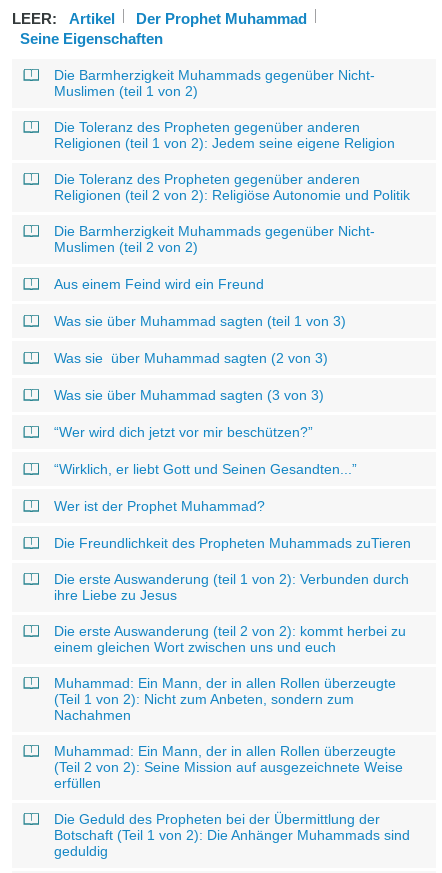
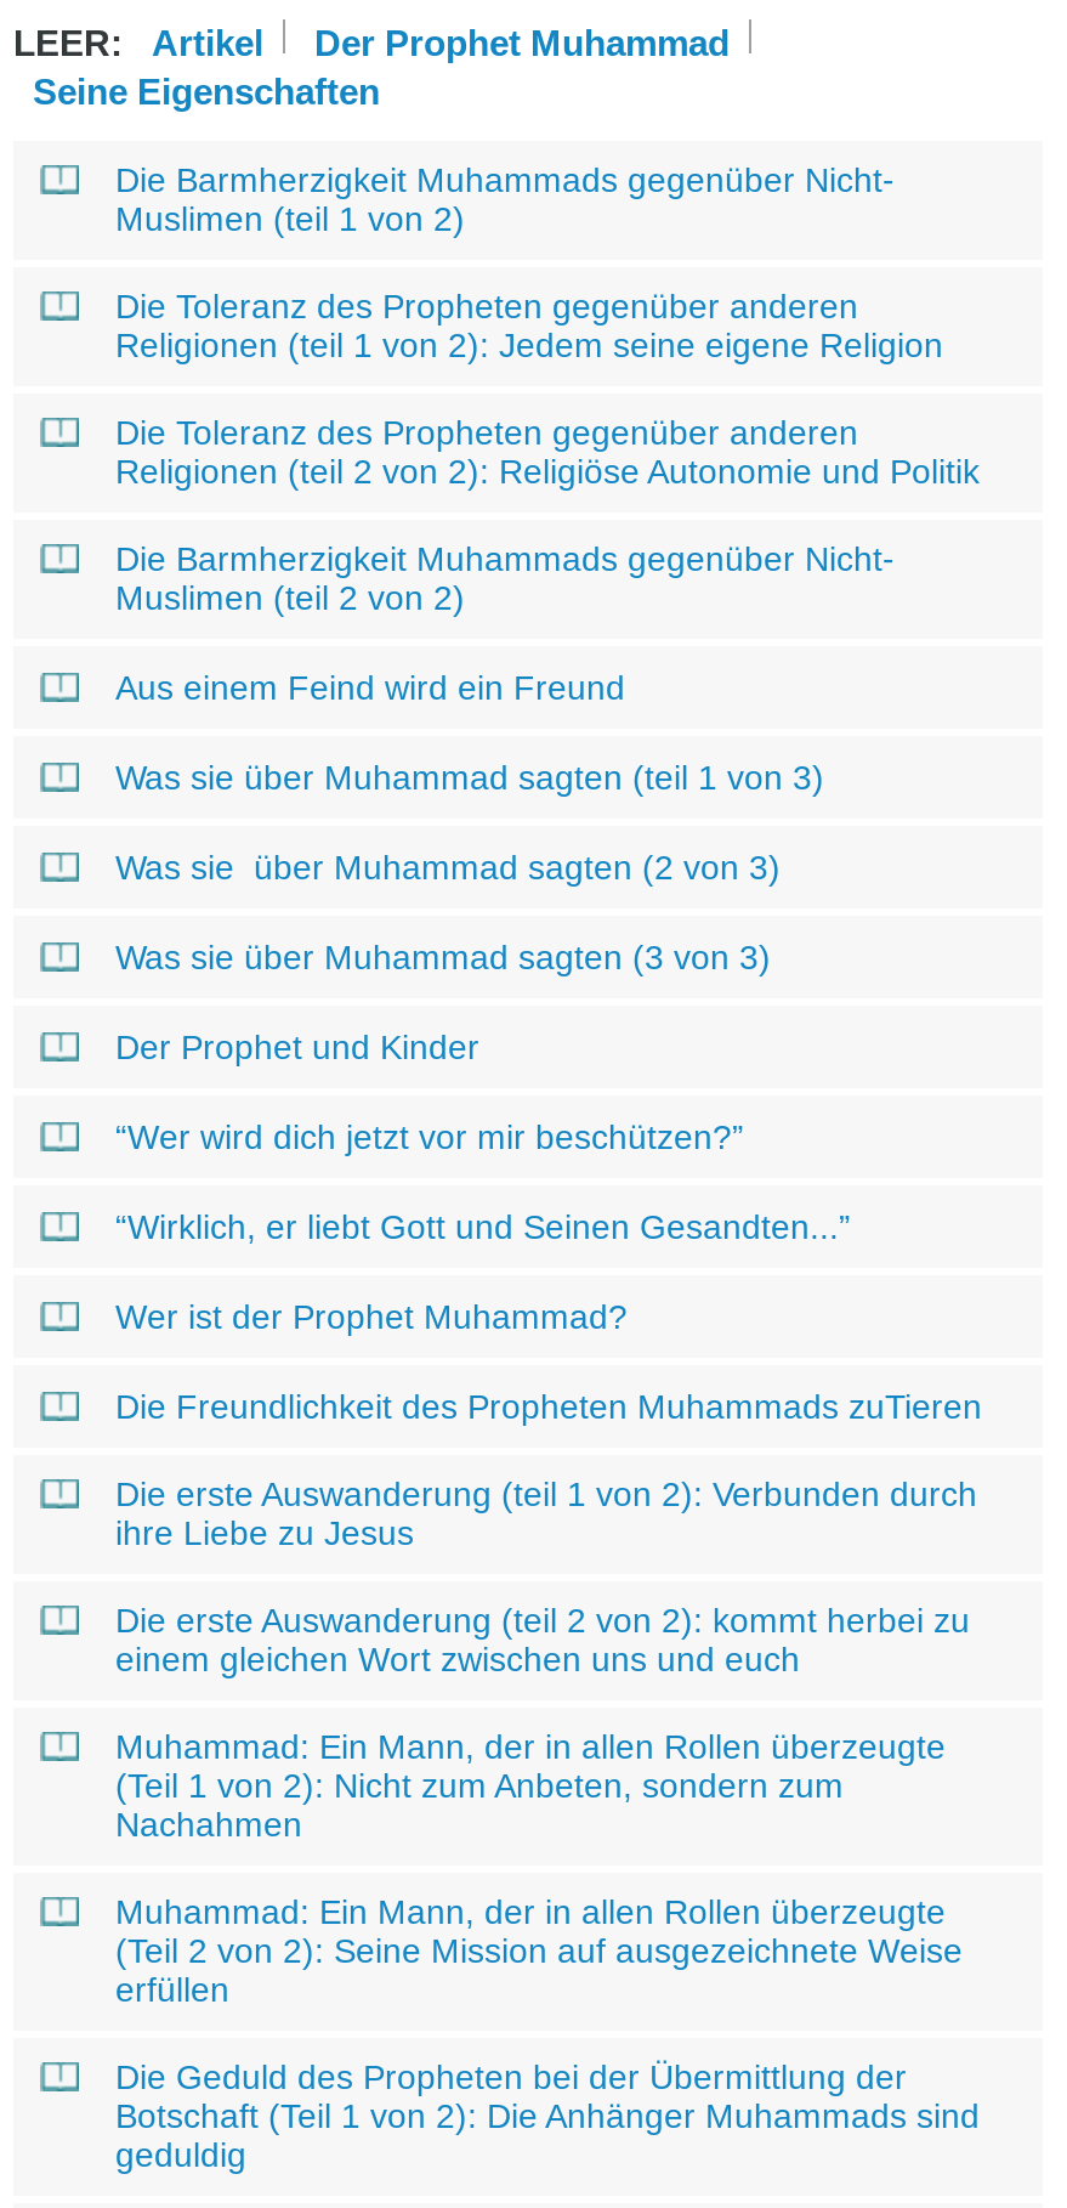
none -> [115,1028,479,1067] Der Prophet und Kinder

